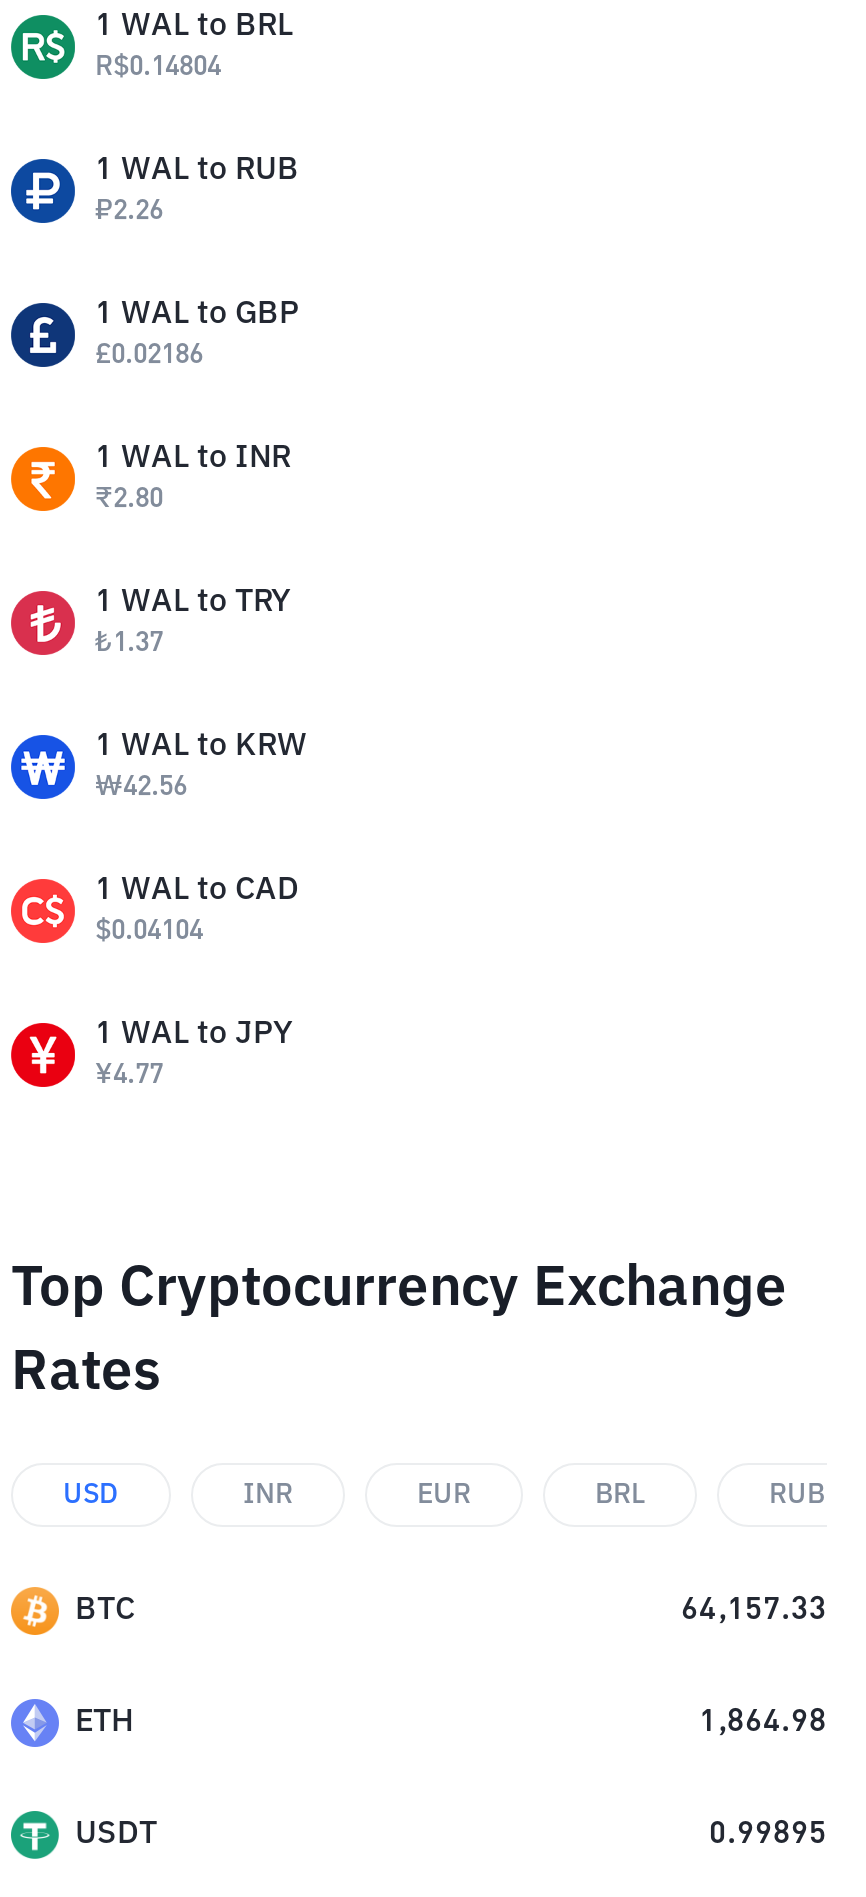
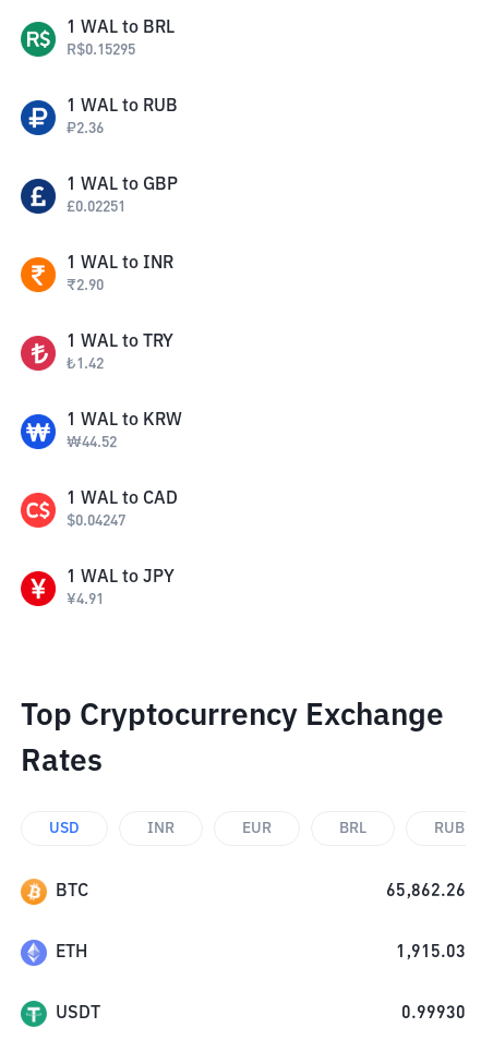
[95,53,221,81] R$0.14804 -> [67,43,135,58] R$0.15295
[95,197,163,225] ₽2.26 -> [67,121,104,136] ₽2.36
[95,341,203,369] £0.02186 -> [67,199,125,215] £0.02251
[95,485,163,513] ₹2.80 -> [67,278,104,293] ₹2.90
[95,629,163,657] ₺ 1.37 -> [67,356,104,372] ₺ 1.42
[95,773,187,801] ₩42.56 -> [67,435,117,450] ₩44.52
[95,917,203,945] $0.04104 -> [67,513,125,529] $0.04247
[95,1061,163,1089] ¥4.77 -> [67,592,104,607] ¥4.91
[681,1595,827,1627] 64,157.33 -> [386,883,466,900] 65,862.26
[699,1707,827,1739] 1,864.98 -> [396,944,466,962] 1,915.03
[709,1819,827,1851] 0.99895 -> [401,1005,466,1023] 0.99930

